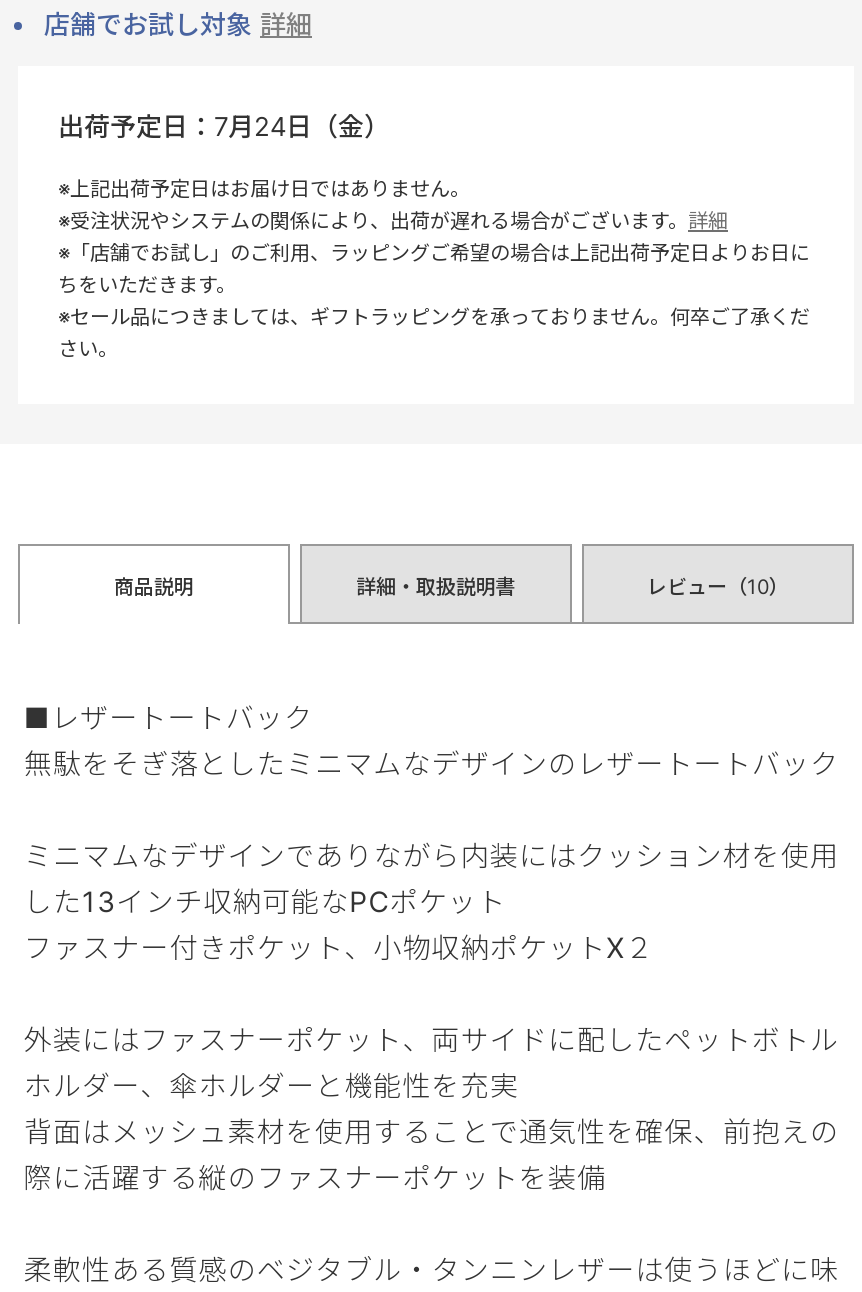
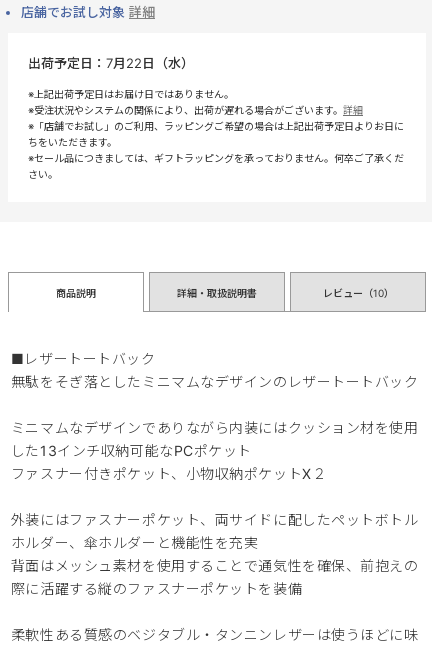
[58,110,390,142] 出荷予定日：7月24日（金） -> [28,55,194,71] 出荷予定日：7月22日（水）

